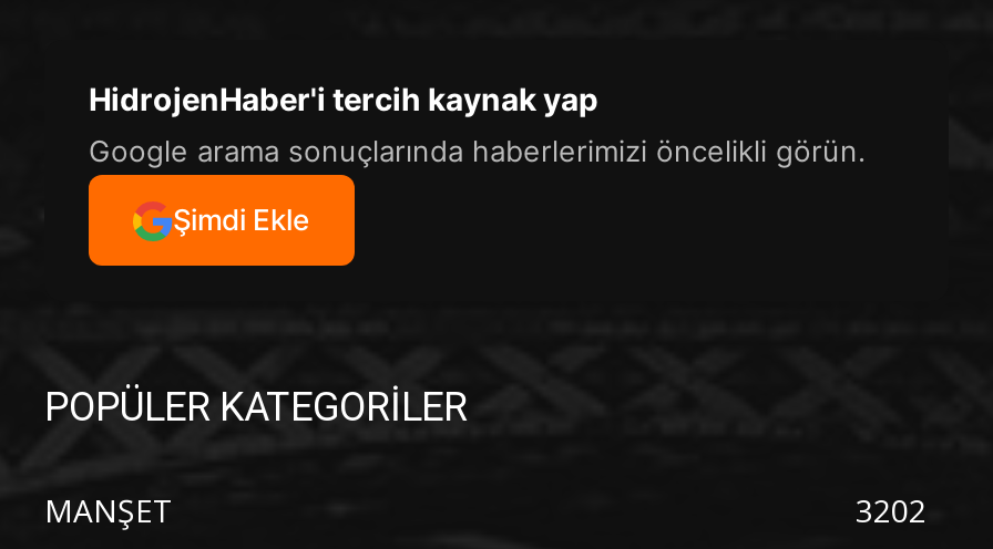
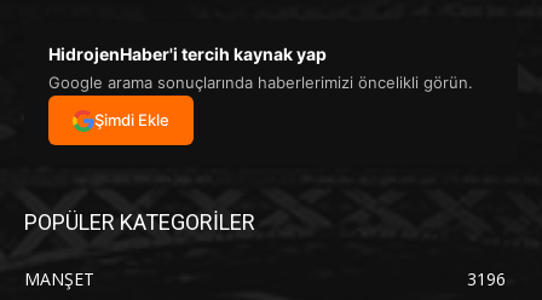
[856,489,927,531] 3202 -> [467,267,506,290] 3196

